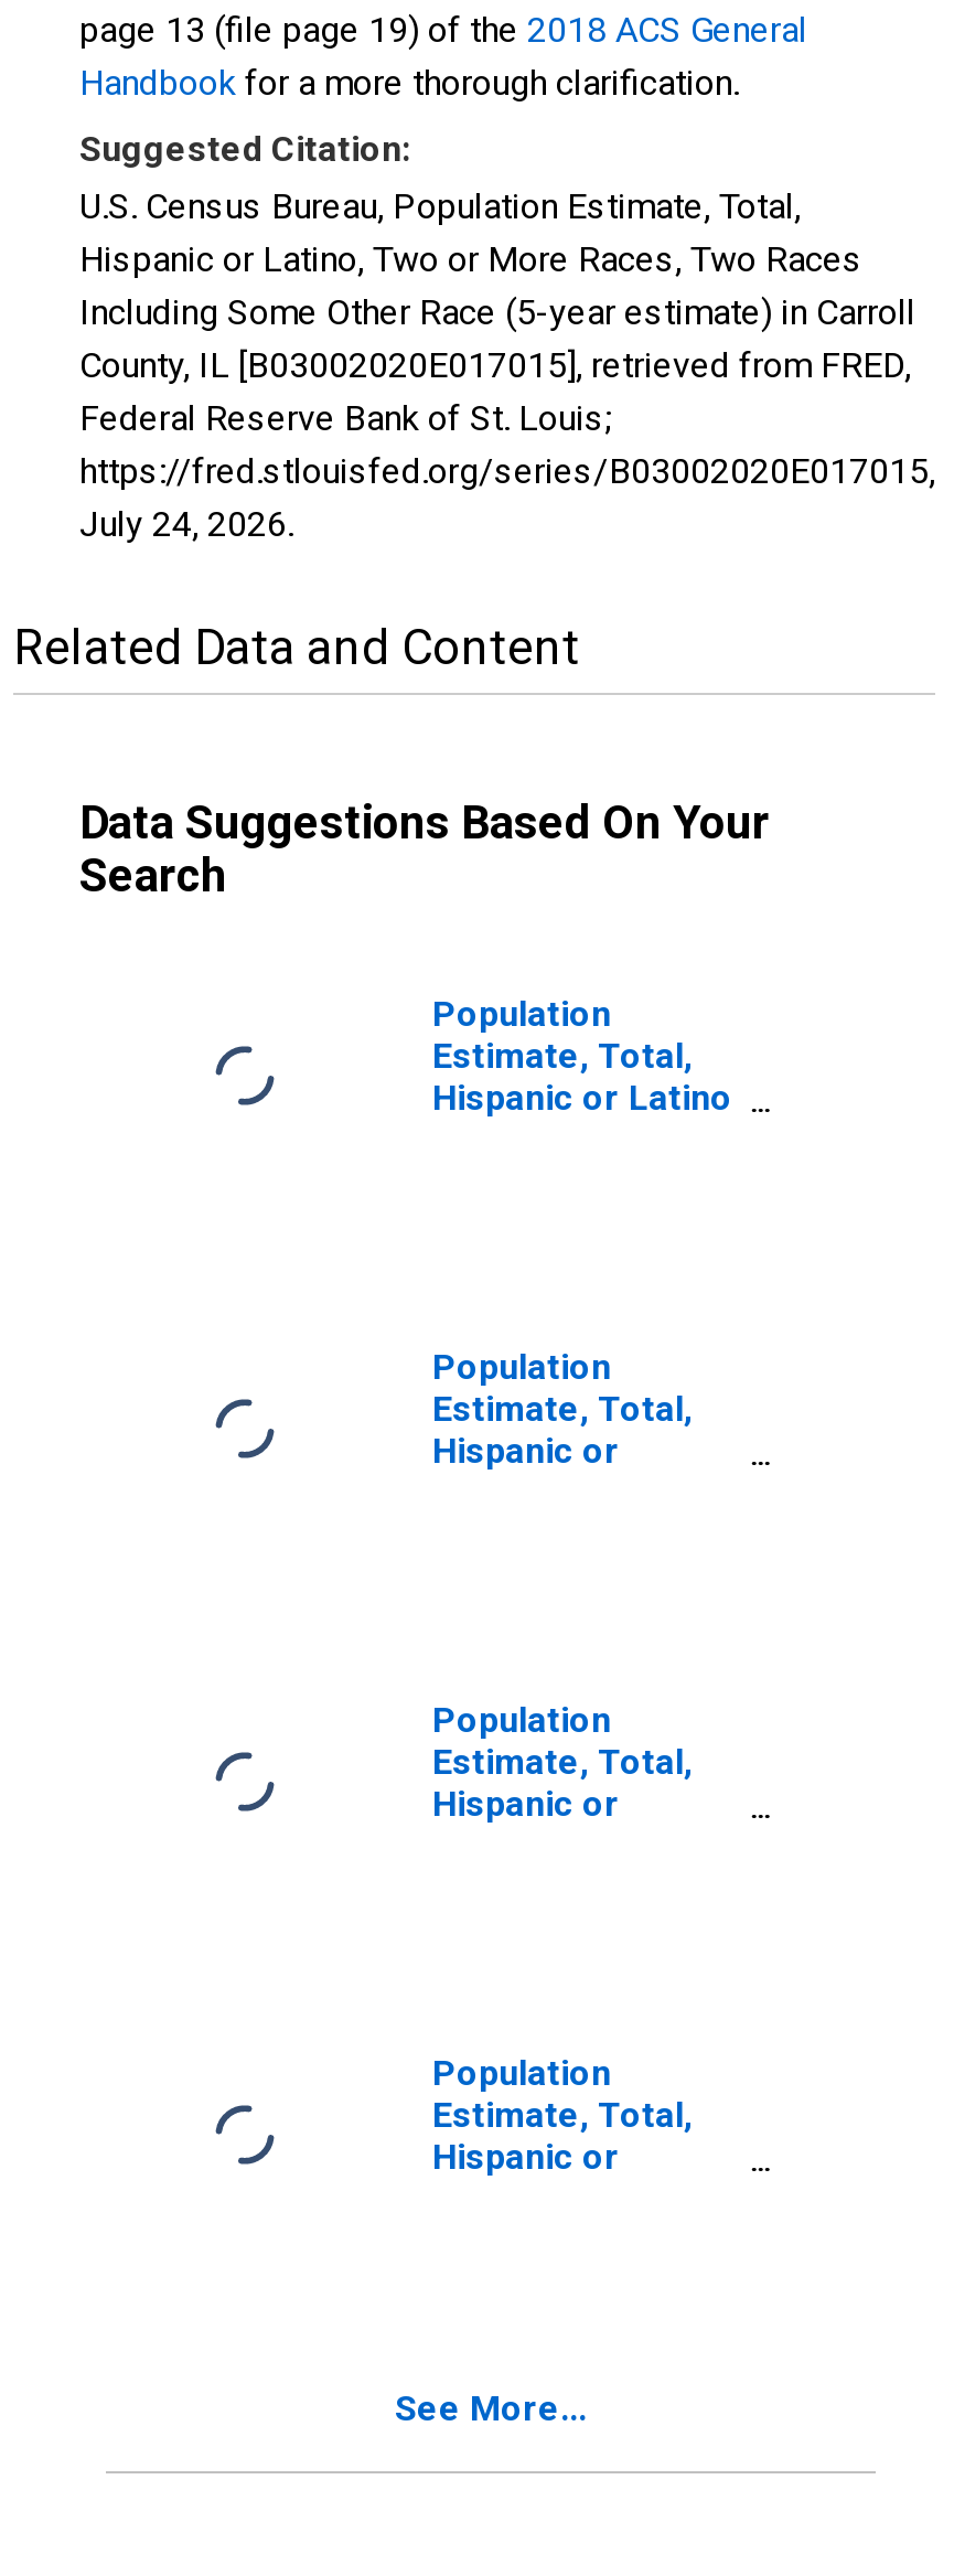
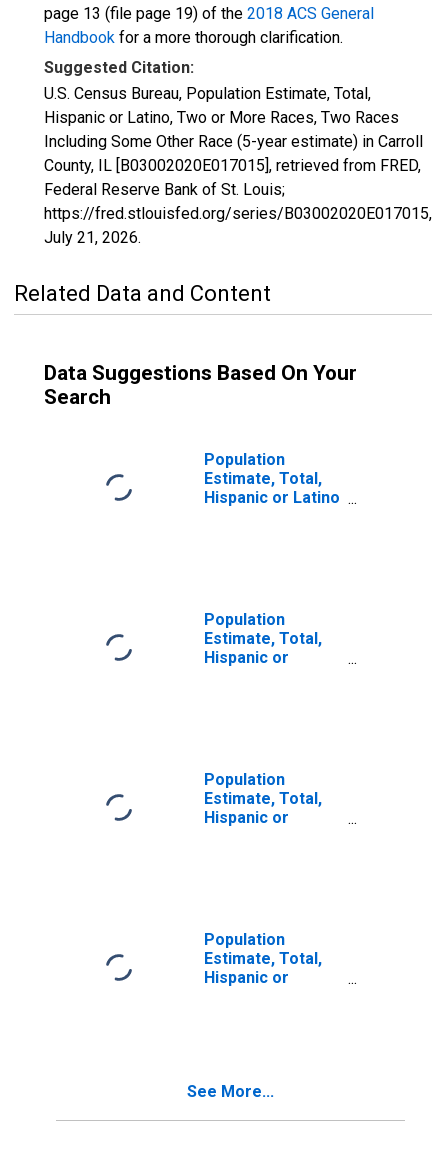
[79,503,293,545] July 24, 2026. -> [44,228,141,247] July 21, 2026.

